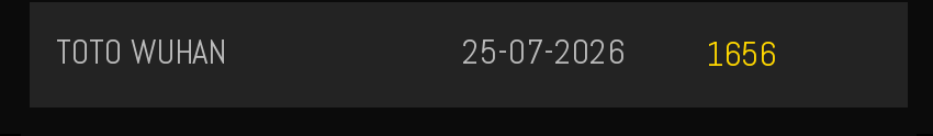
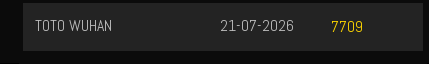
[462,31,625,75] 25-07-2026 -> [220,16,294,36] 21-07-2026
[706,32,776,76] 1656 -> [331,16,363,36] 7709

